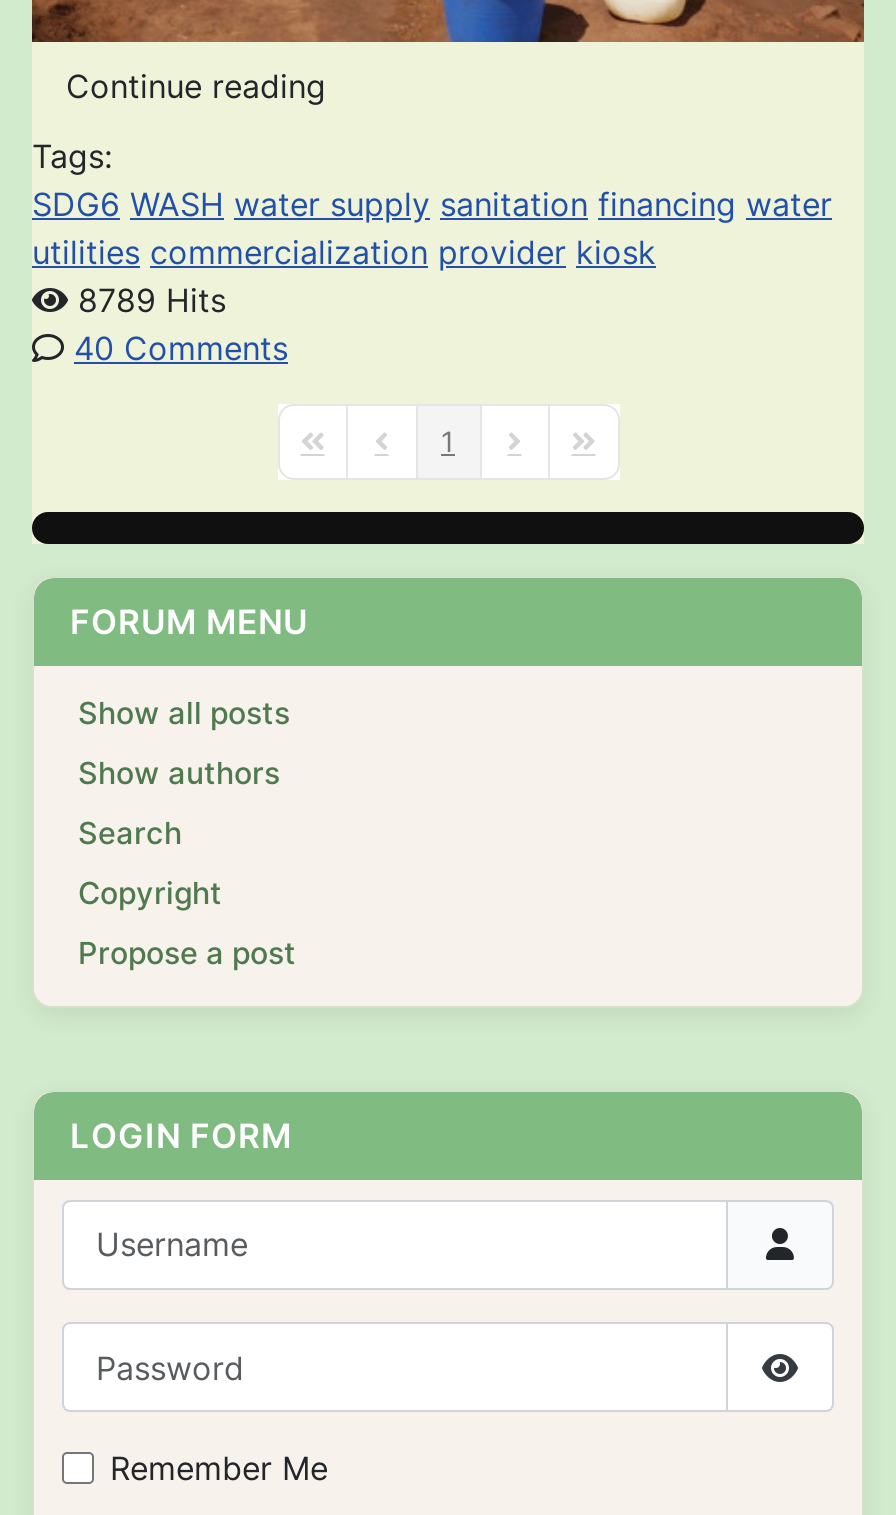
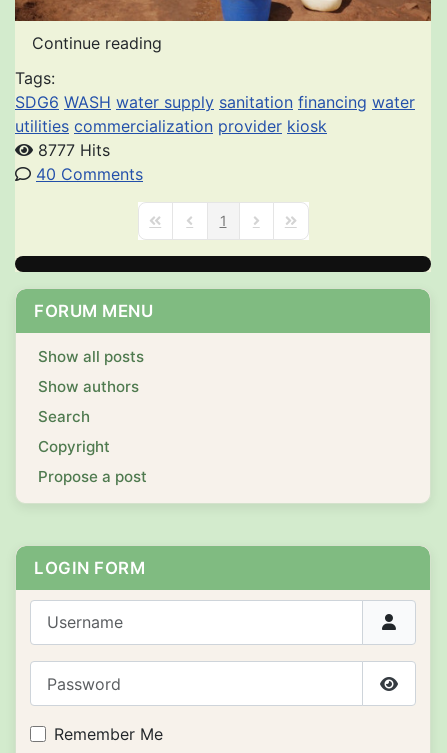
[68,280,226,320] 8789 Hits -> [33,140,110,160] 8777 Hits

